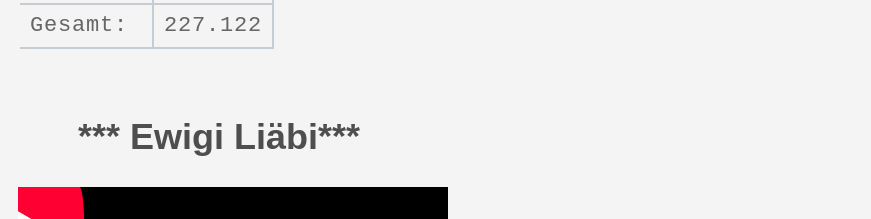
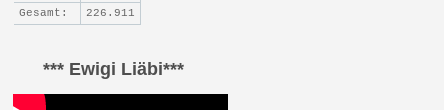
[30,12,262,36] Gesamt: 227.122 -> [19,7,135,19] Gesamt: 226.911

